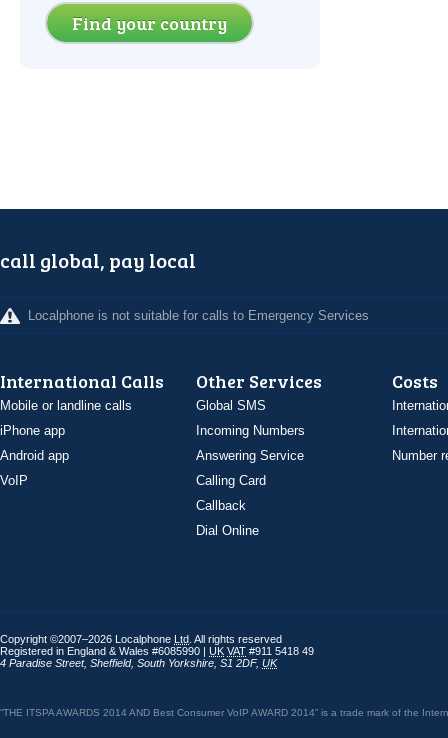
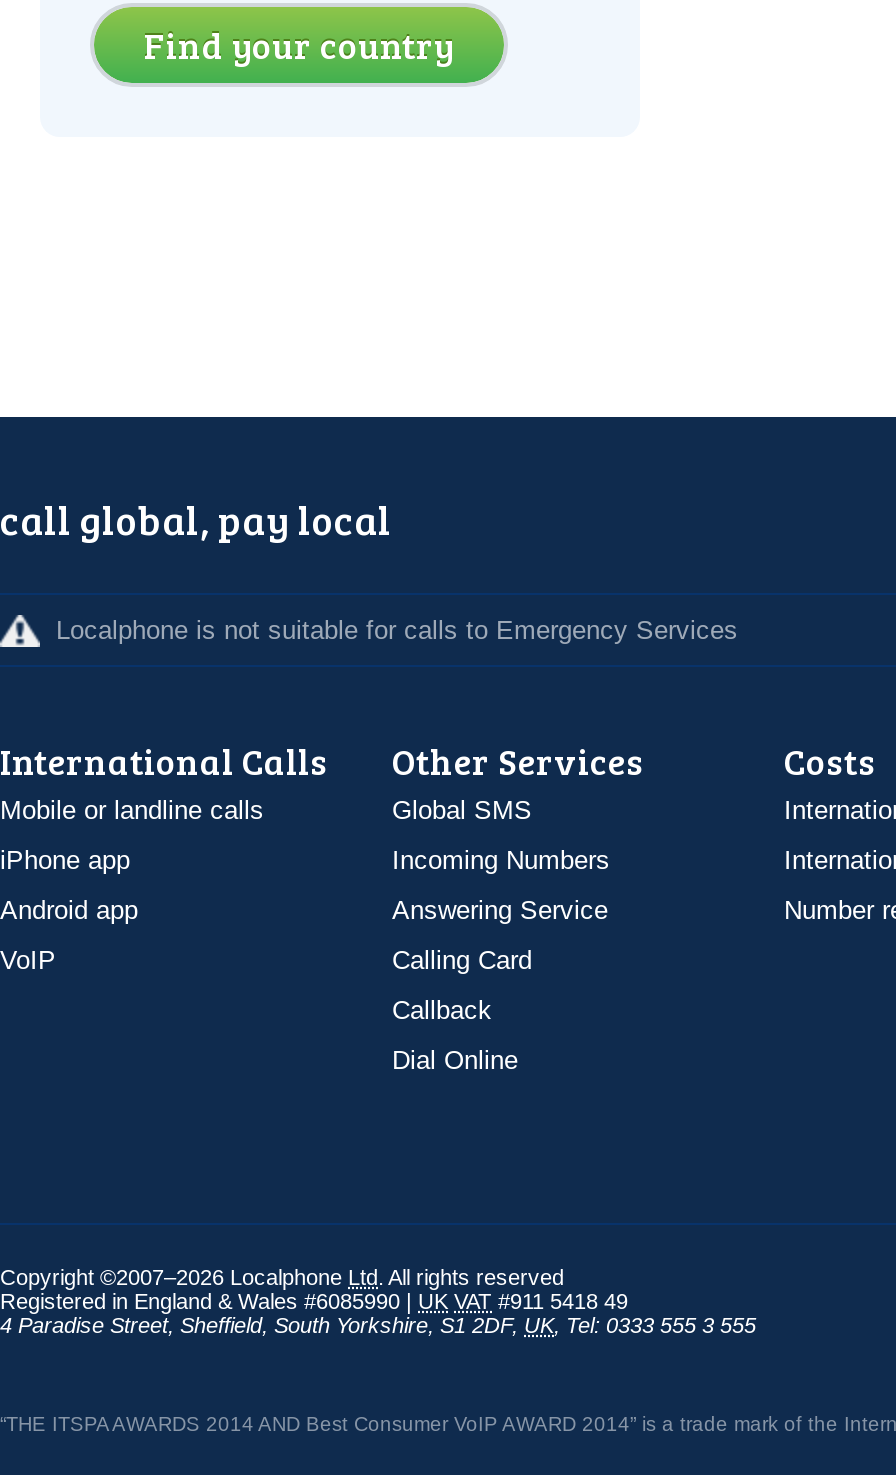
[0,657,277,669] 4 Paradise Street, Sheffield, South Yorkshire,S1 2DF, UK -> [0,1313,756,1337] 4 Paradise Street, Sheffield, South Yorkshire,S1 2DF, UK, Tel: 0333 555 3 555

